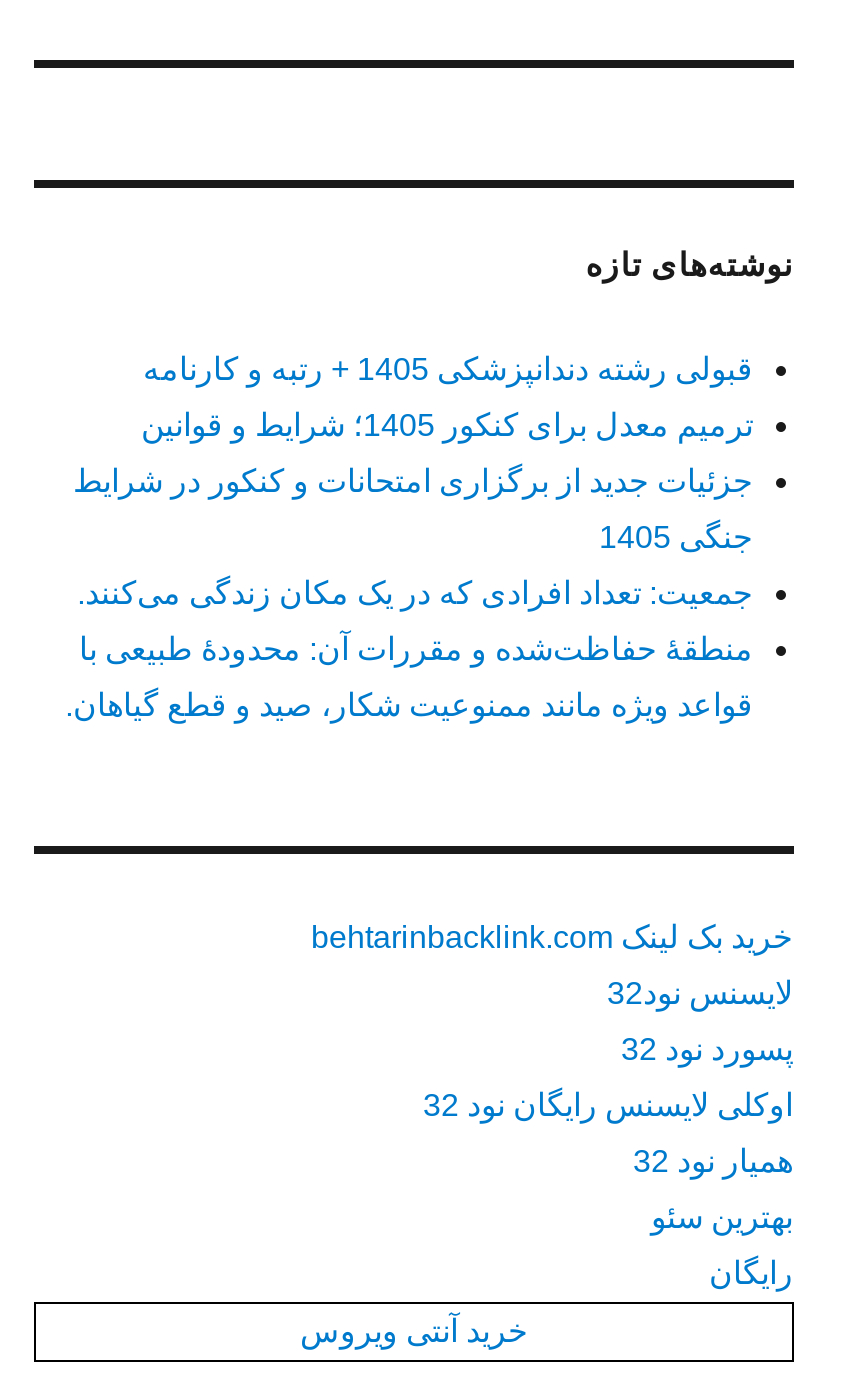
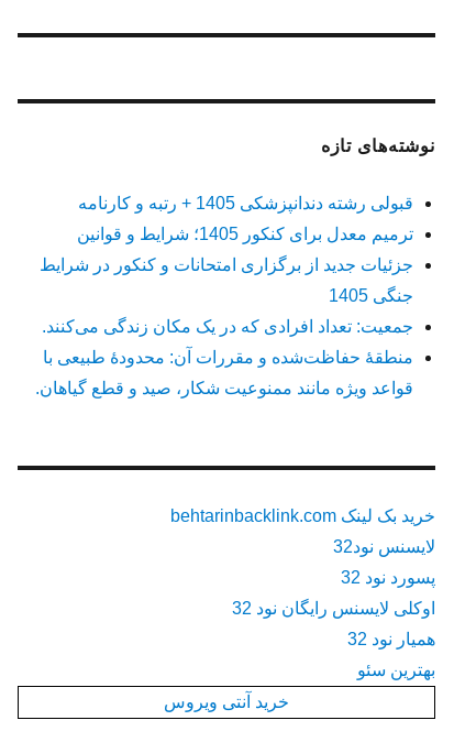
[709,1256,793,1290] رایگان -> none

